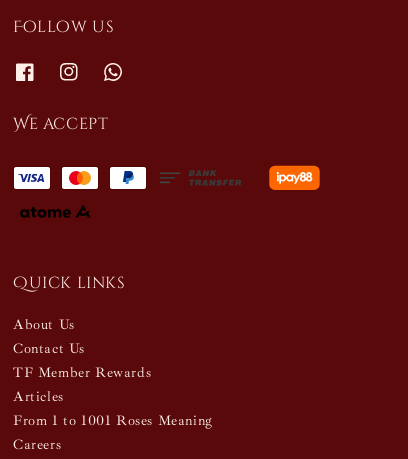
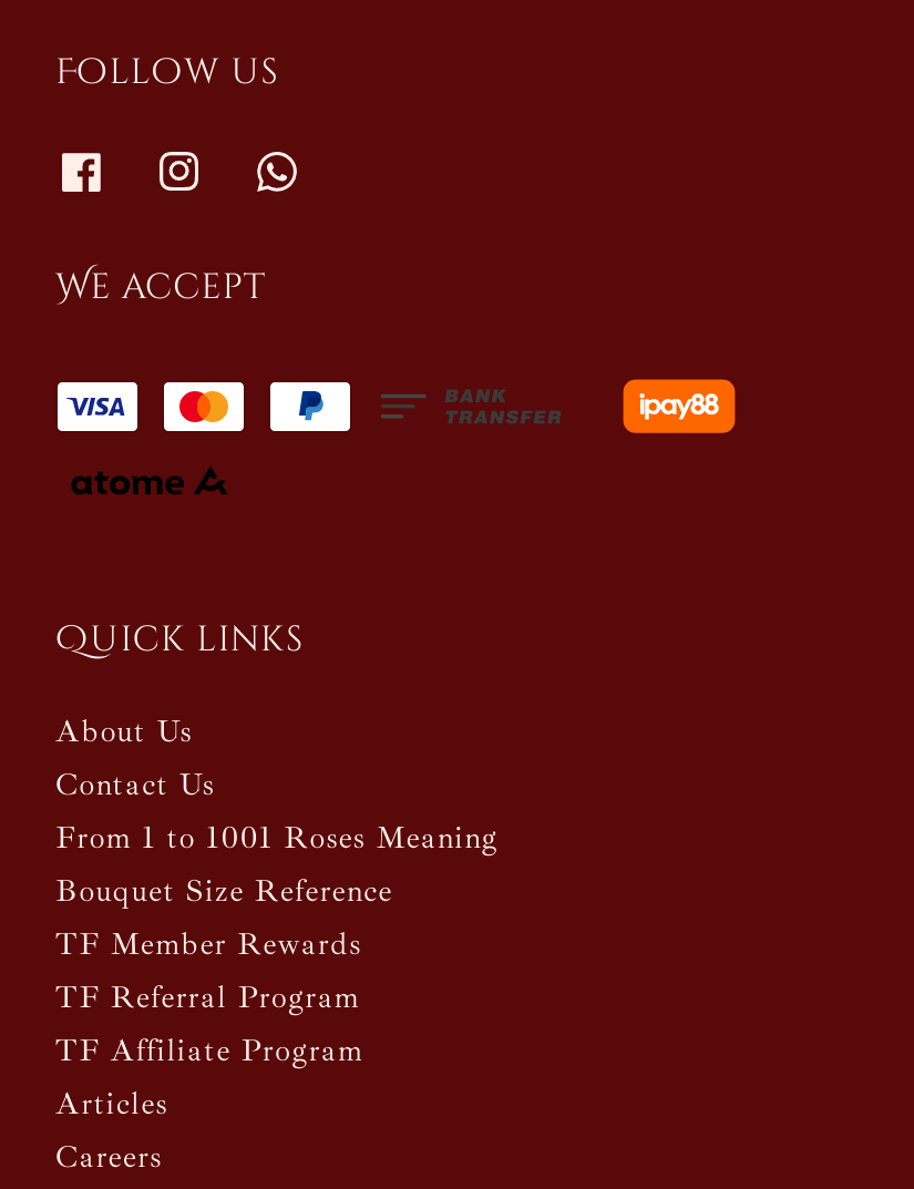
none -> [55,873,393,910] Bouquet Size Reference
none -> [55,979,363,1070] TF Referral Program | TF Affiliate Program
moved [13,388,64,405] -> [55,1086,168,1123]: Articles
moved [13,412,213,429] -> [55,820,498,857]: From 1 to 1001 Roses Meaning

